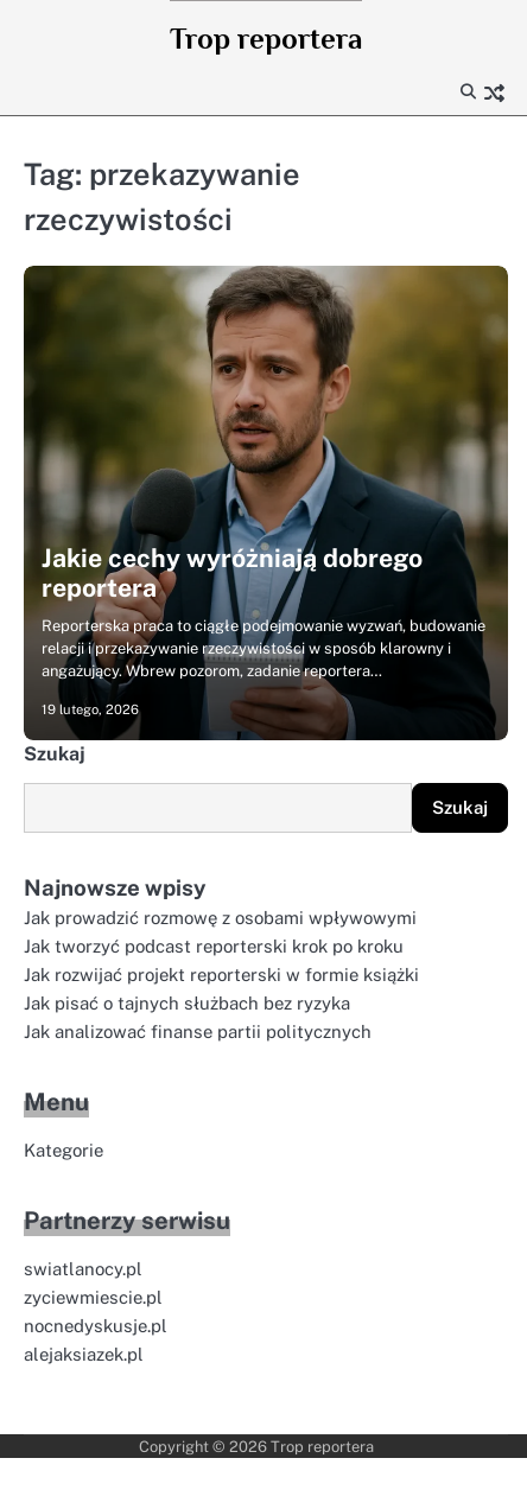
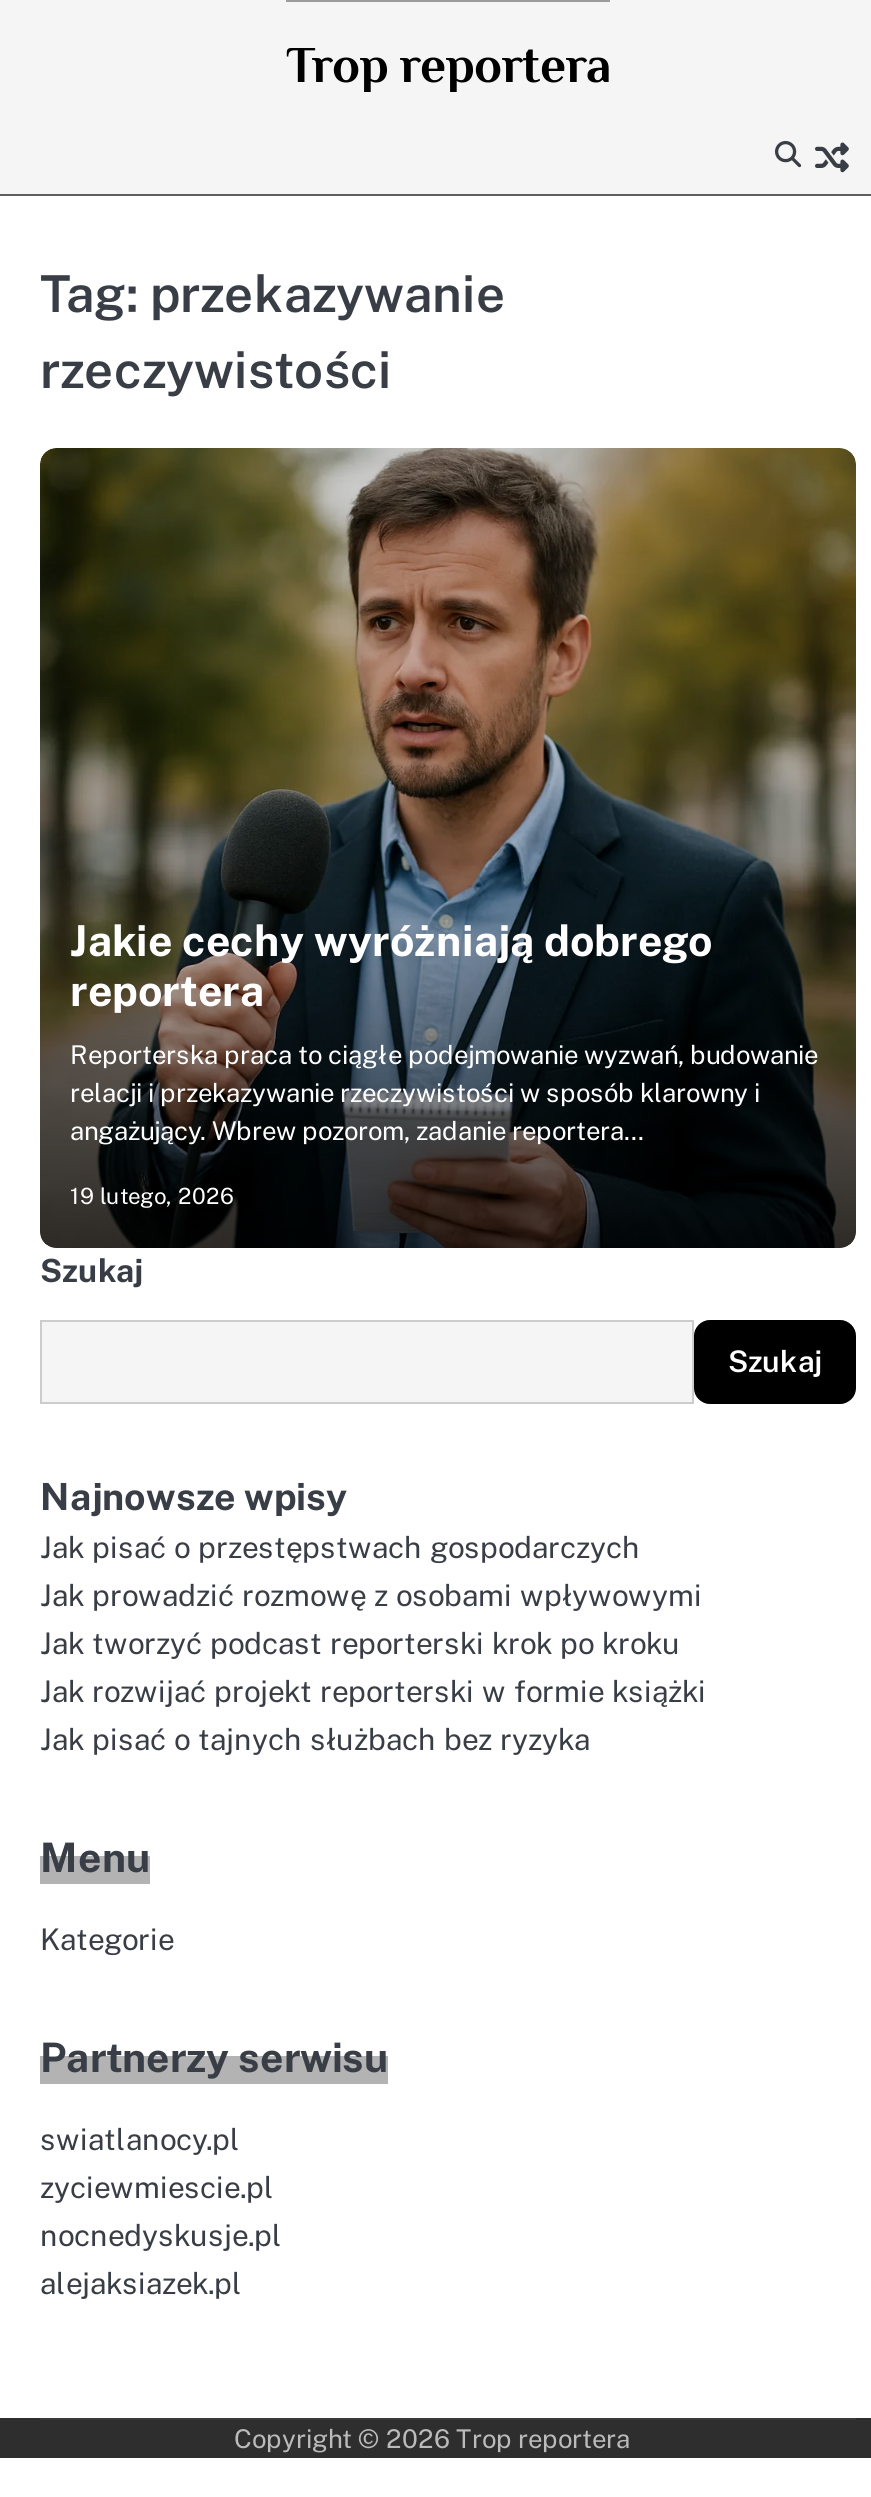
none -> [40,1530,640,1564] Jak pisać o przestępstwach gospodarczych
moved [24,908,419,1013] -> [40,1578,706,1756]: Jak prowadzić rozmowę z osobami wpływowymi | Jak tworzyć podcast reporterski krok po kroku | Jak rozwijać projekt reporterski w formie książki | Jak pisać o tajnych służbach bez ryzyka
[24,1021,372,1042] Jak analizować finanse partii politycznych -> none

